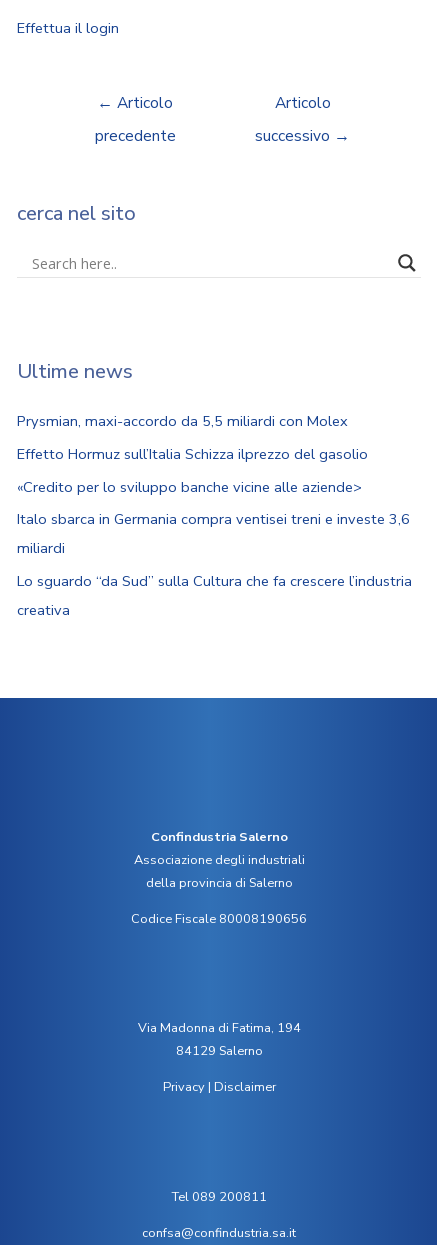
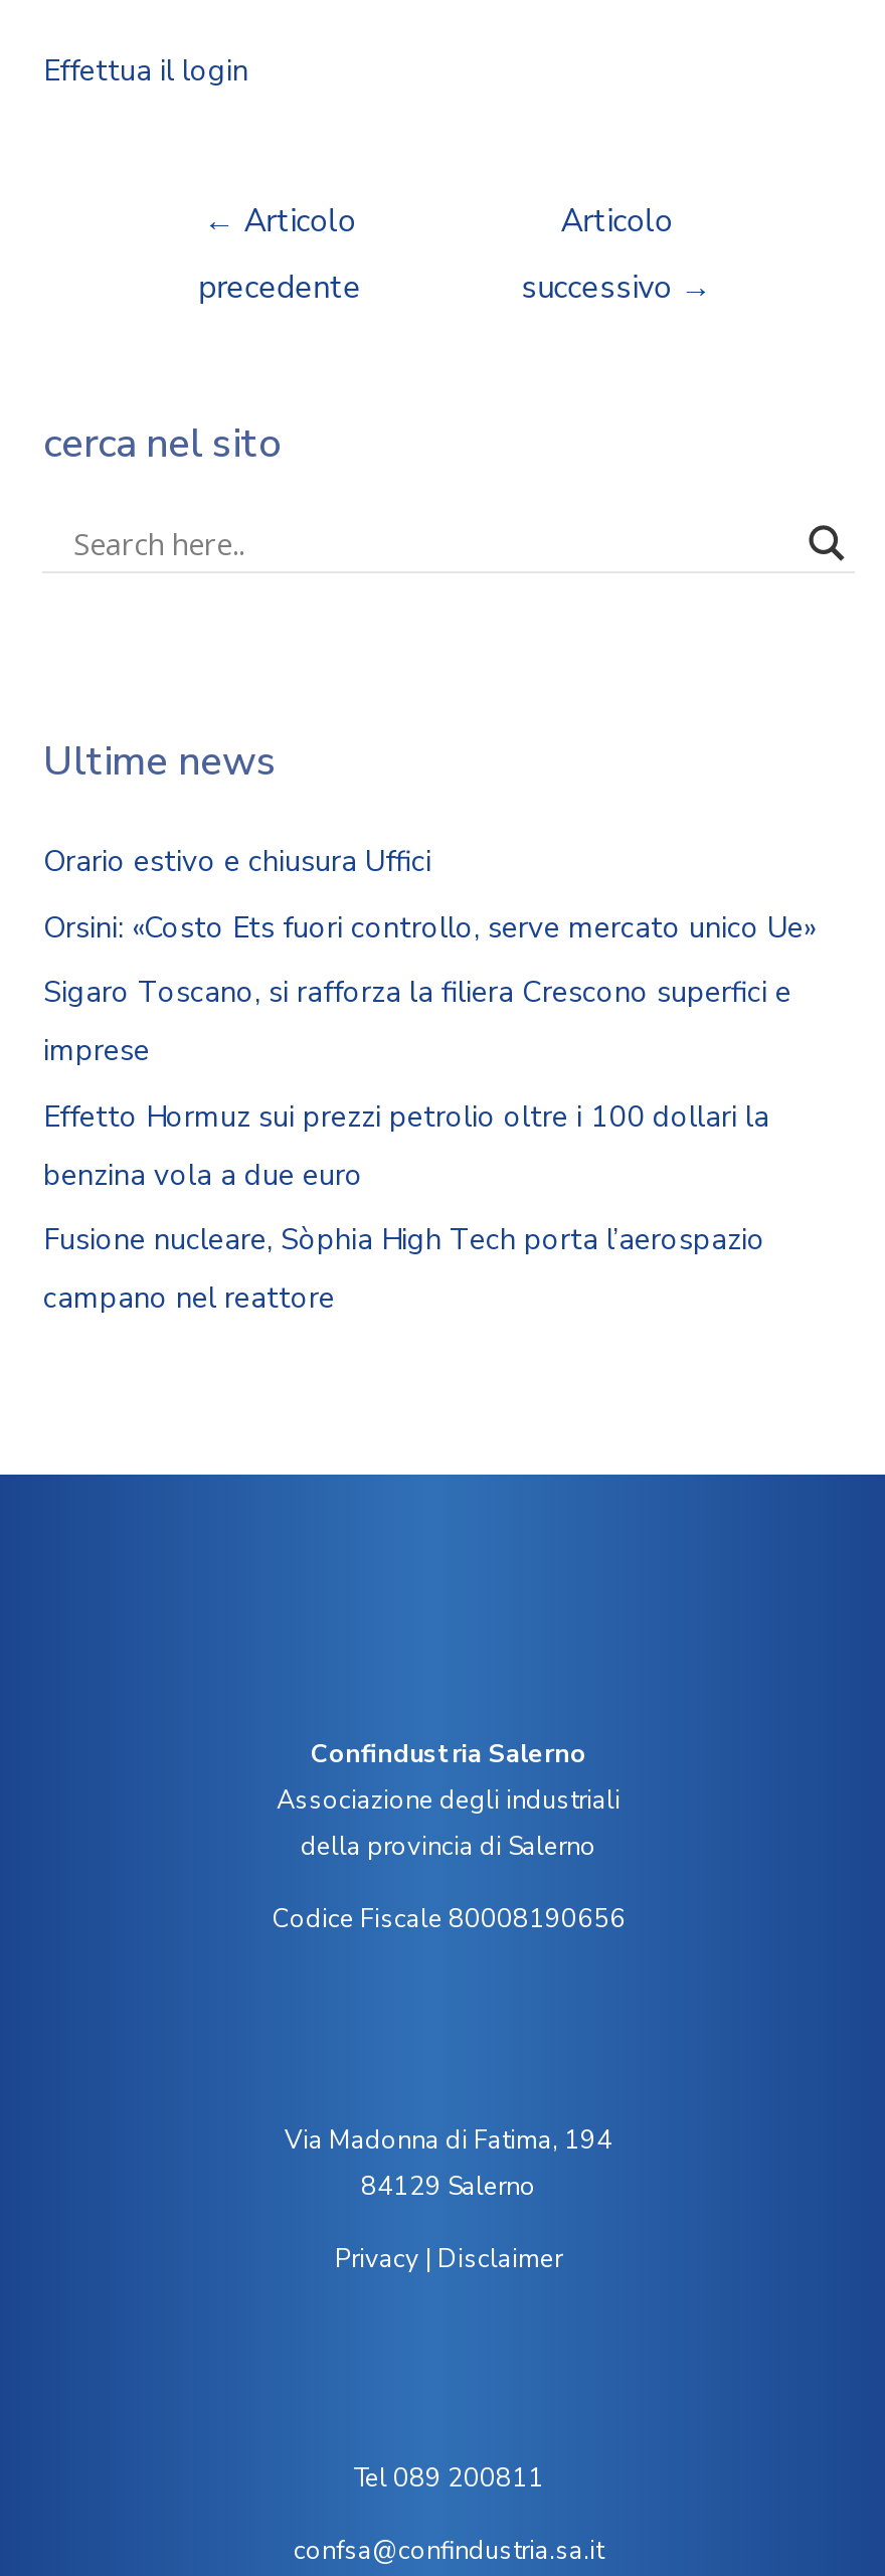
[17,411,348,431] Prysmian, maxi-accordo da 5,5 miliardi con Molex -> [43,840,431,881] Orario estivo e chiusura Uffici
[17,444,368,464] Effetto Hormuz sull’Italia Schizza ilprezzo del gasolio -> [43,906,816,946] Orsini: «Costo Ets fuori controllo, serve mercato unico Ue»
[17,477,362,497] «Credito per lo sviluppo banche vicine alle aziende> -> [43,972,791,1070] Sigaro Toscano, si rafforza la filiera Crescono superfici e | imprese
[17,509,410,558] Italo sbarca in Germania compra ventisei treni e investe 3,6 | miliardi -> [43,1096,769,1194] Effetto Hormuz sui prezzi petrolio oltre i 100 dollari la | benzina vola a due euro
[17,571,412,620] Lo sguardo “da Sud” sulla Cultura che fa crescere l’industria | creativa -> [43,1220,765,1318] Fusione nucleare, Sòphia High Tech porta l’aerospazio | campano nel reattore

